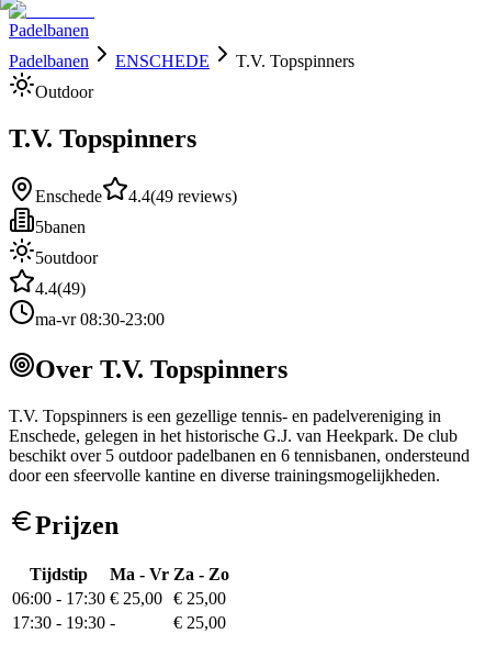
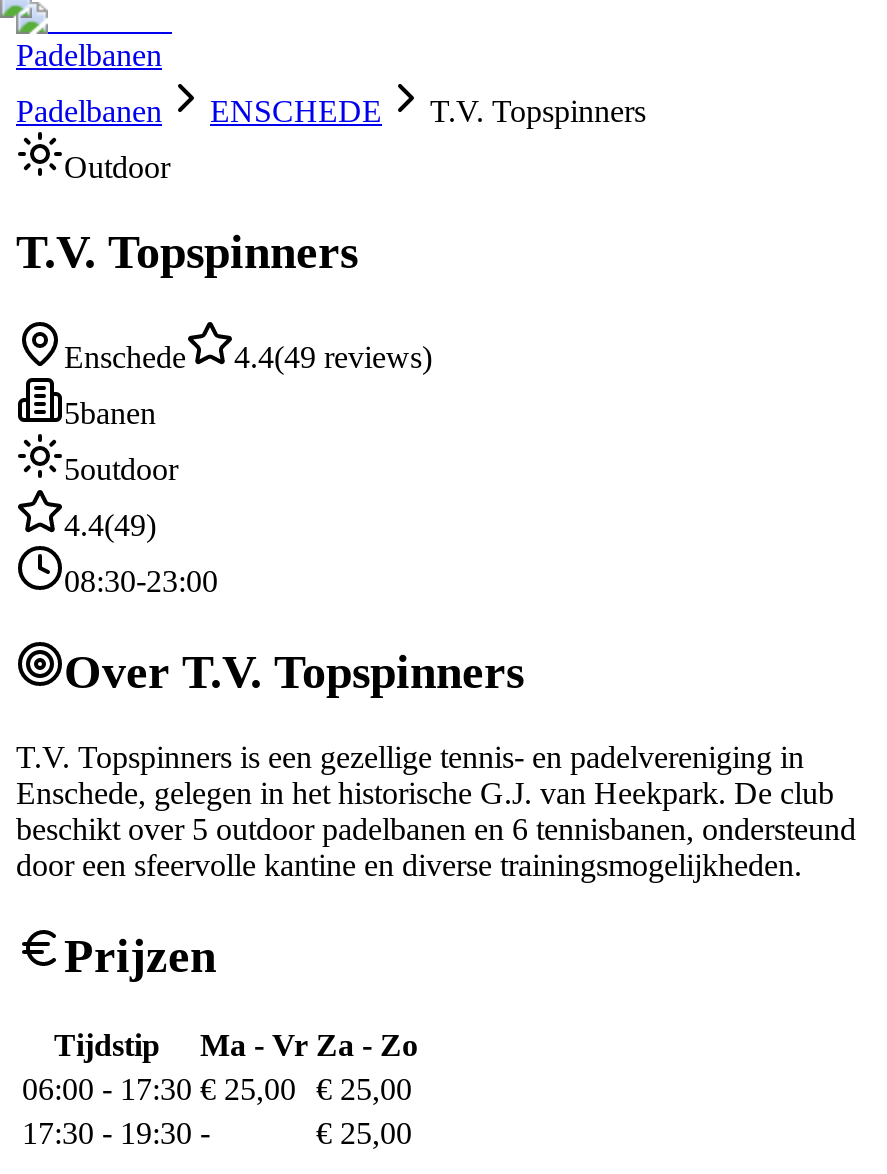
[35,310,165,328] ma-vr 08:30-23:00 -> [64,564,218,598] 08:30-23:00

